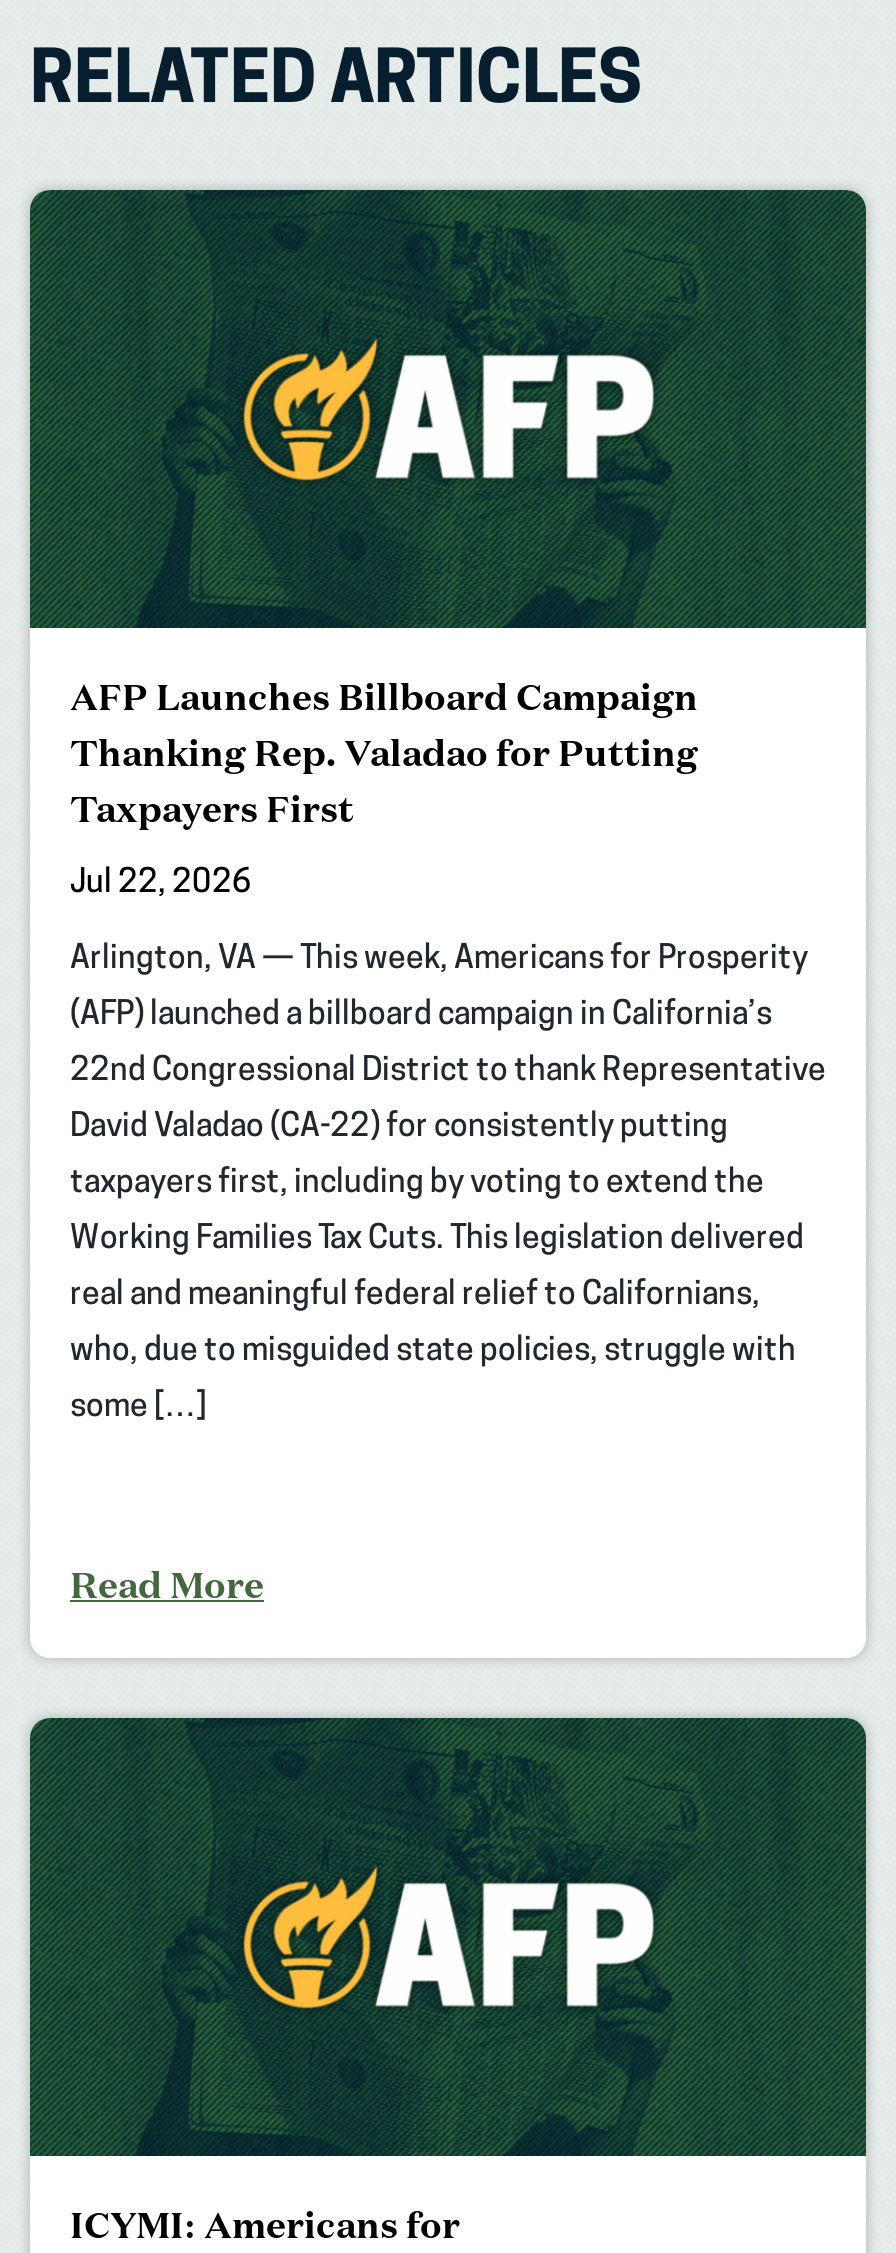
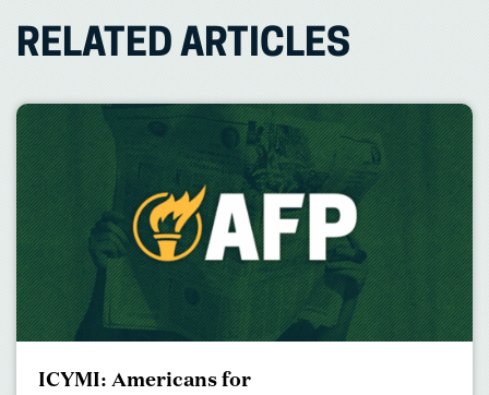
[70,672,826,1424] AFP Launches Billboard Campaign | Thanking Rep. Valadao for Putting | Taxpayers First | Jul 22, 2026 | Arlington, VA — This week, Americans for Prosperity | (AFP) launched a billboard campaign in California’s | 22nd Congressional District to thank Representative | David Valadao (CA-22) for consistently putting | taxpayers first, including by voting to extend the | Working Families Tax Cuts. This legislation delivered | real and meaningful federal relief to Californians, | who, due to misguided state policies, struggle with | some […] -> none
[70,1560,264,1608] Read More -> none

